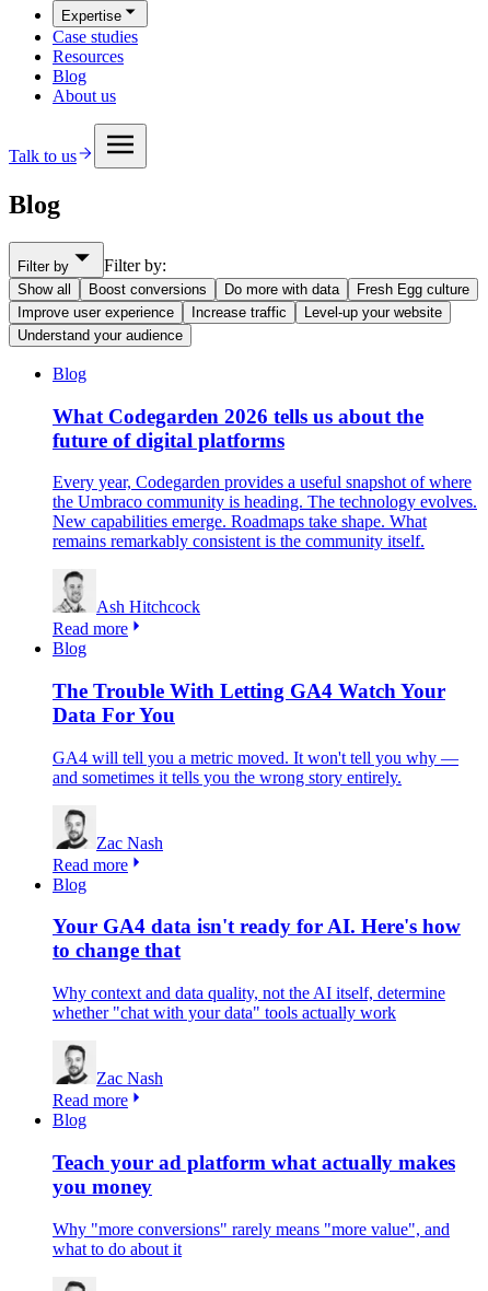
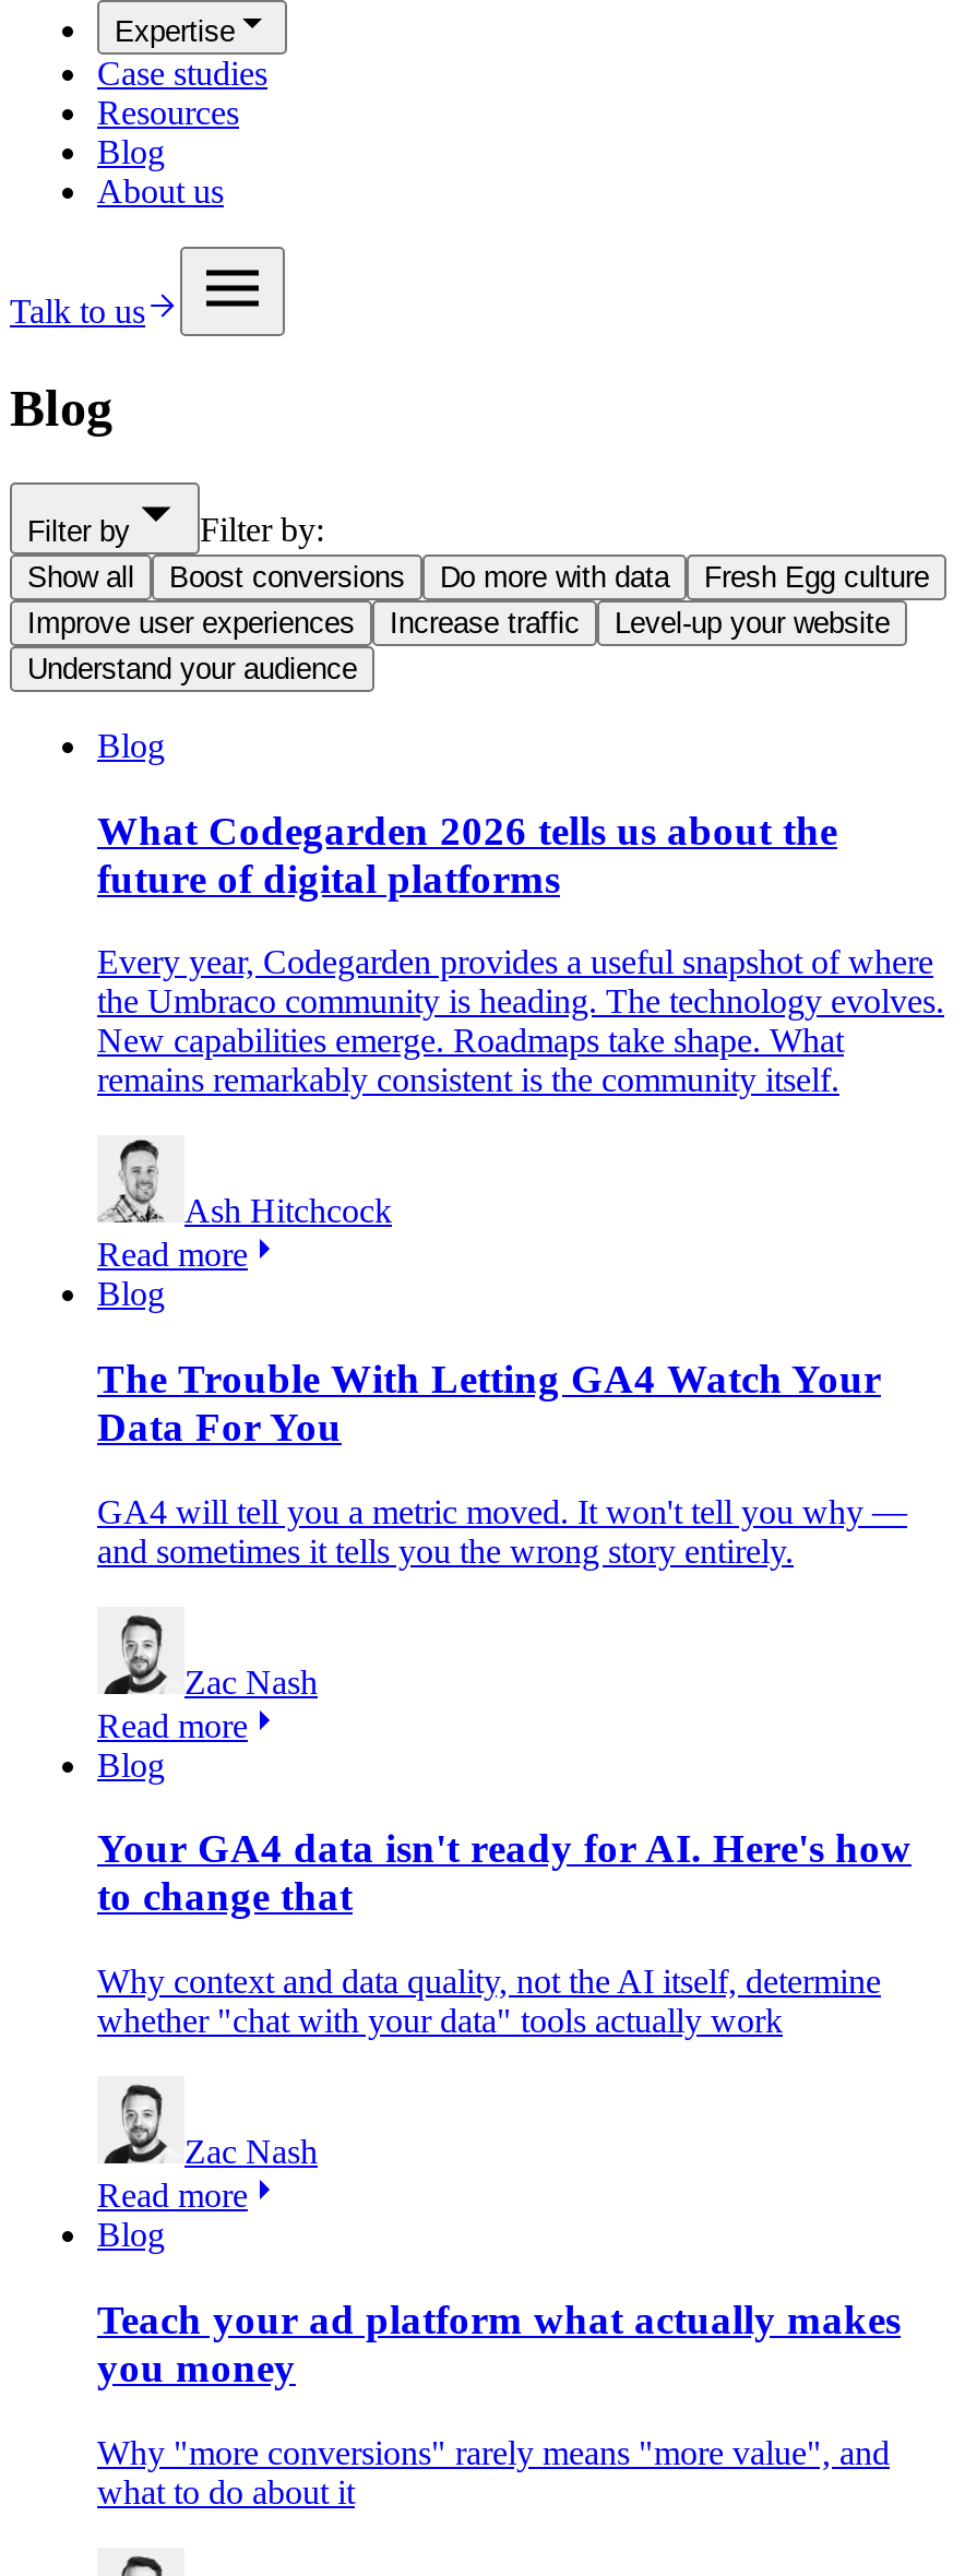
[18,304,174,320] Improve user experience -> [27,606,355,639] Improve user experiences

